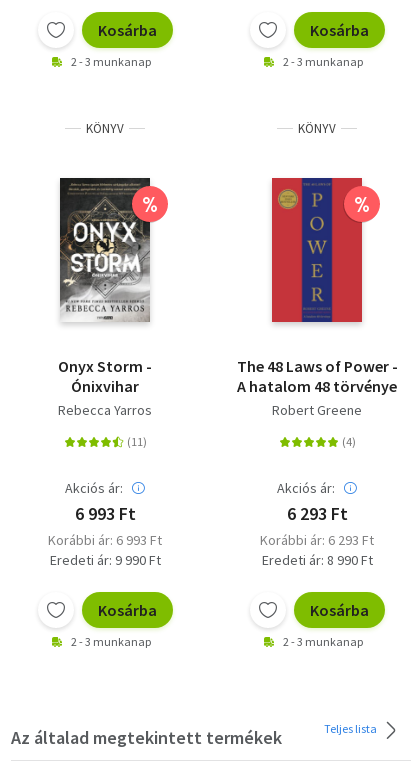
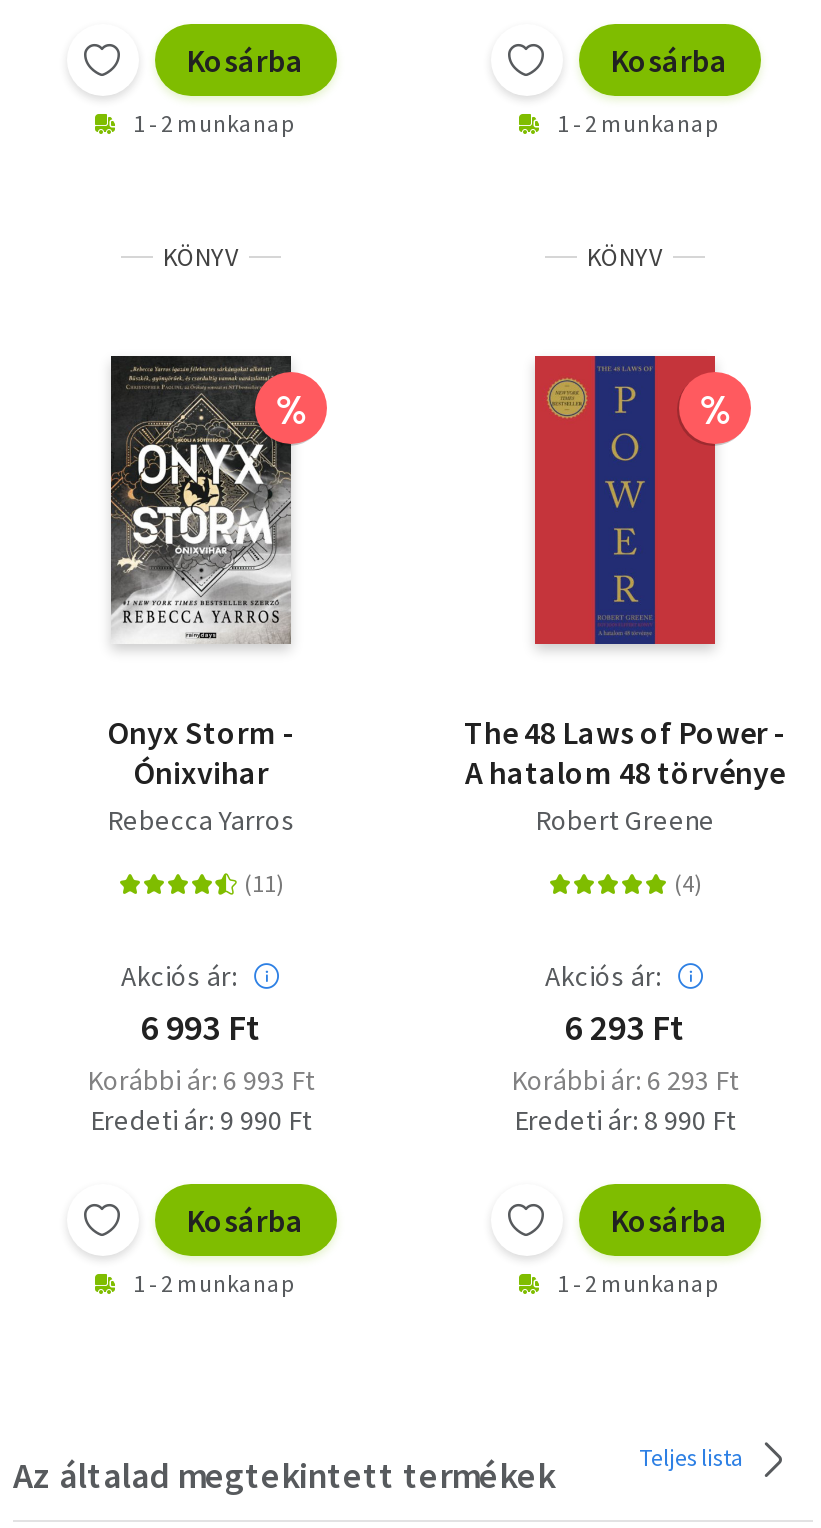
[71,54,151,69] 2 - 3 munkanap -> [133,108,293,138] 1 - 2 munkanap
[283,54,363,69] 2 - 3 munkanap -> [557,108,717,138] 1 - 2 munkanap
[71,634,151,649] 2 - 3 munkanap -> [133,1268,293,1298] 1 - 2 munkanap
[283,634,363,649] 2 - 3 munkanap -> [557,1268,717,1298] 1 - 2 munkanap

